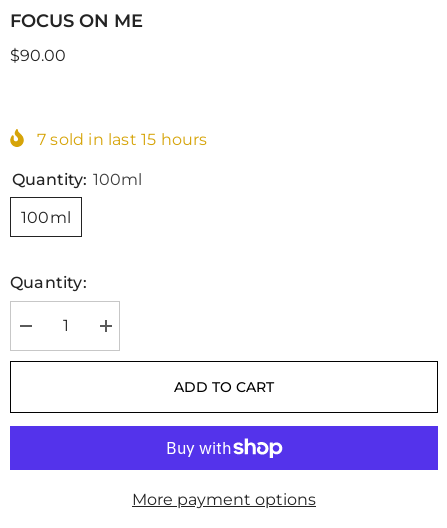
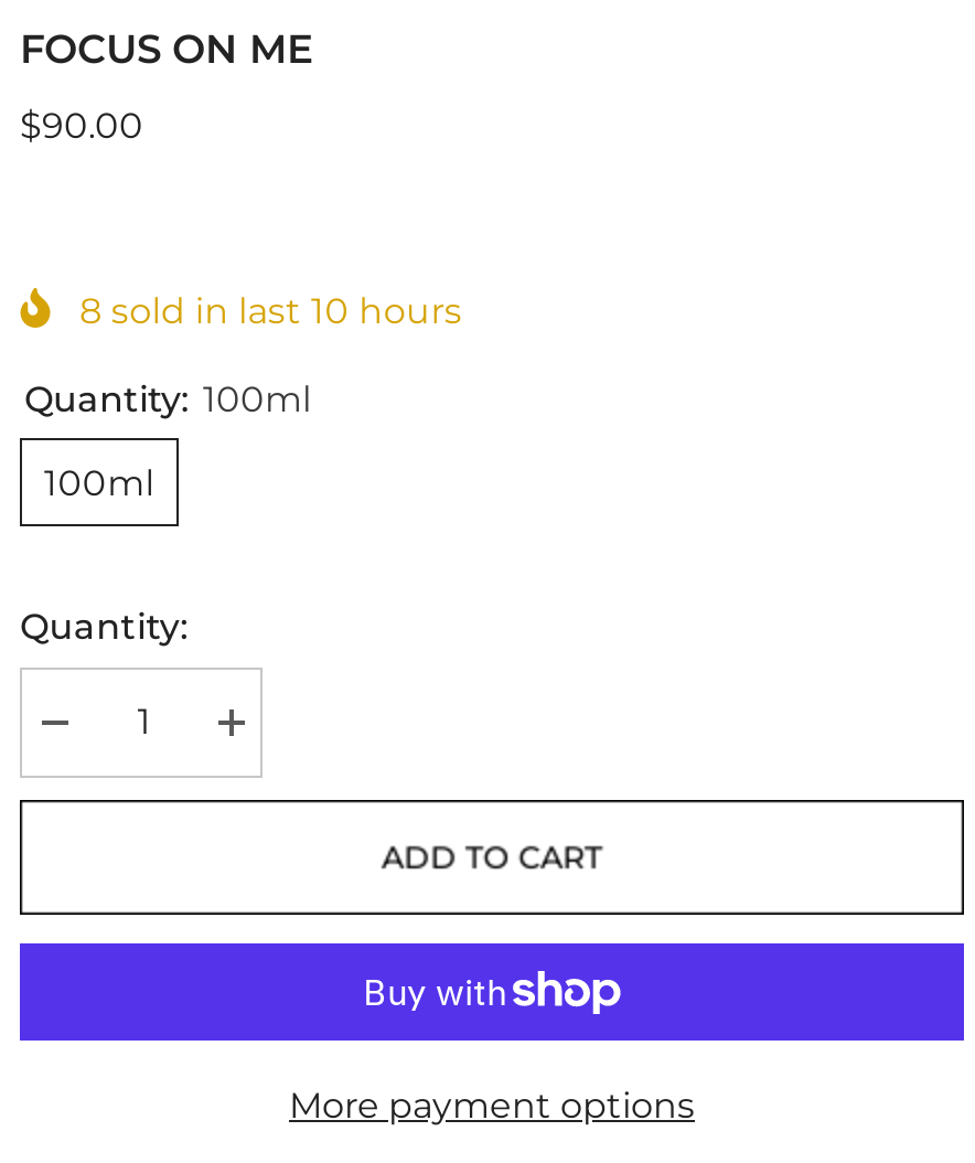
[37,130,208,149] 7 sold in last 15 hours -> [79,290,462,332] 8 sold in last 10 hours

